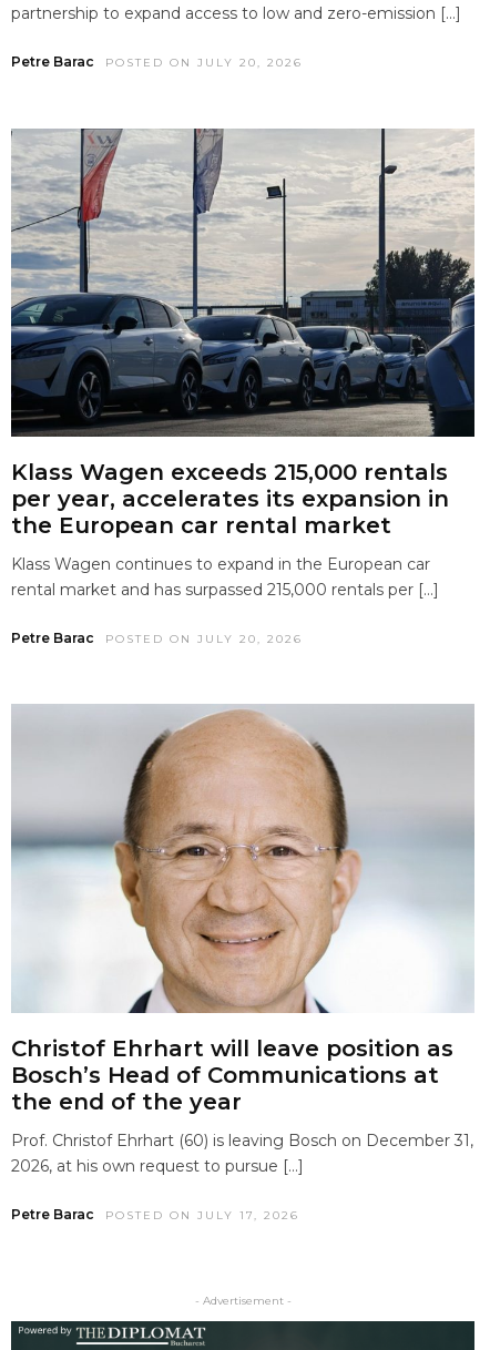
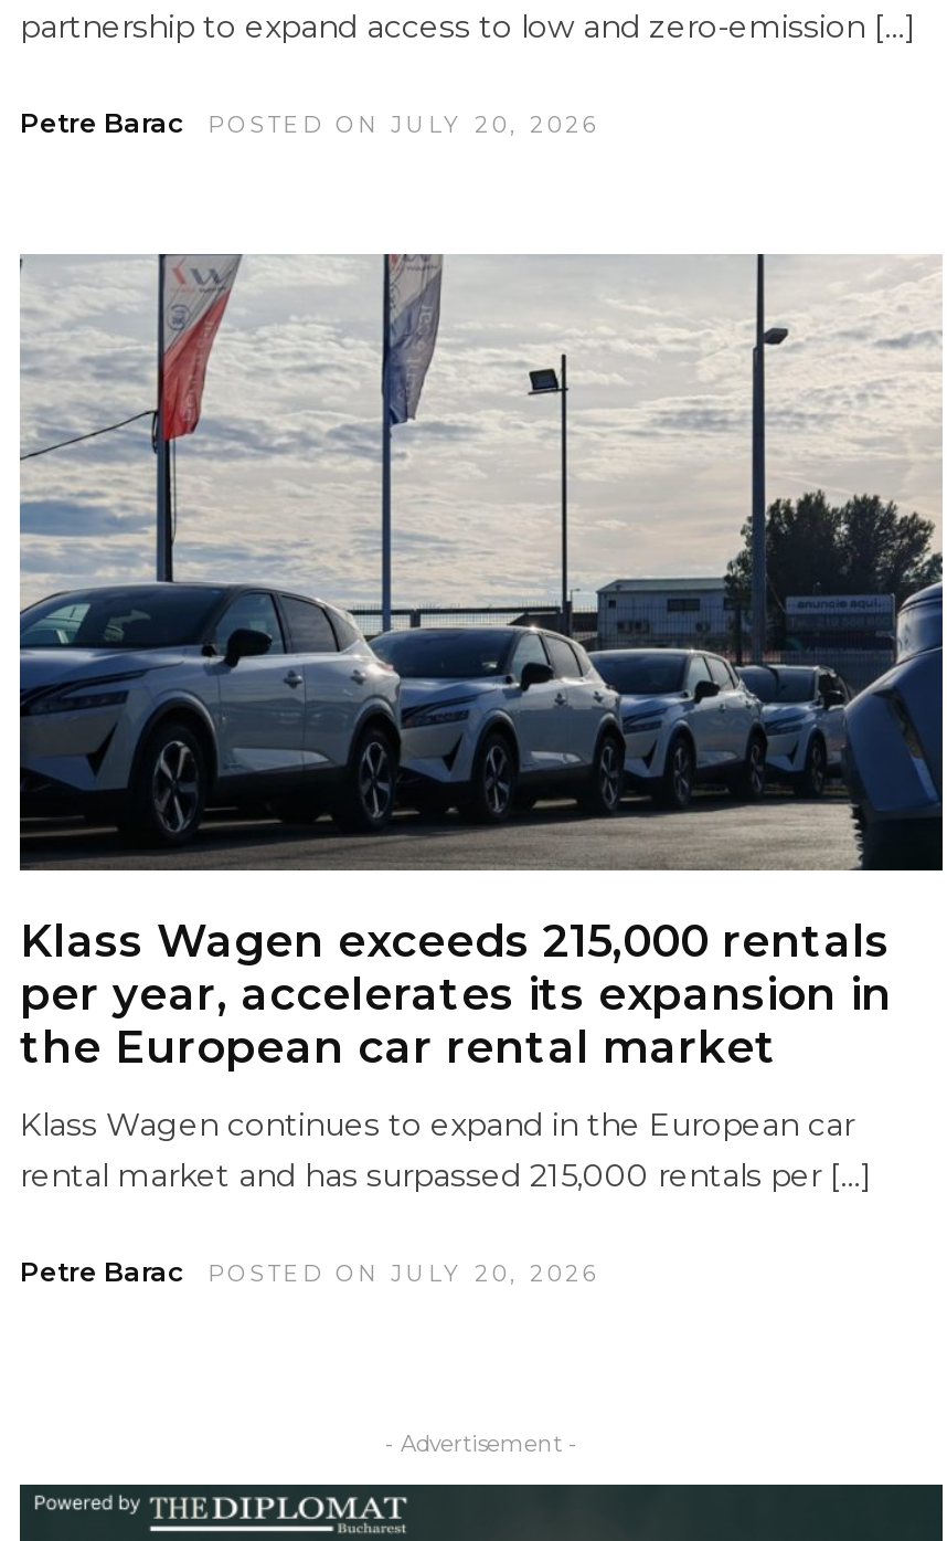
[11,705,474,1222] [image] | Christof Ehrhart will leave position as | Bosch’s Head of Communications at | the end of the year | Prof. Christof Ehrhart (60) is leaving Bosch on December 31, | 2026, at his own request to pursue […] | Petre Barac | POSTED ON JULY 17, 2026 -> none

